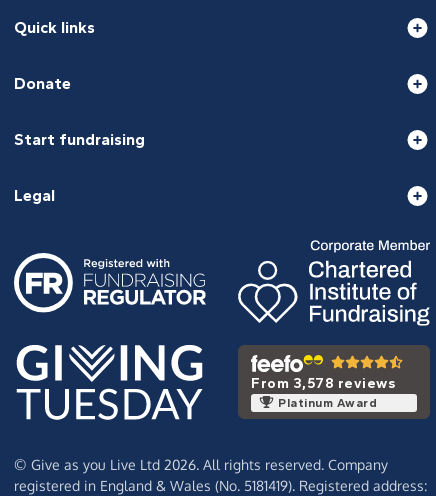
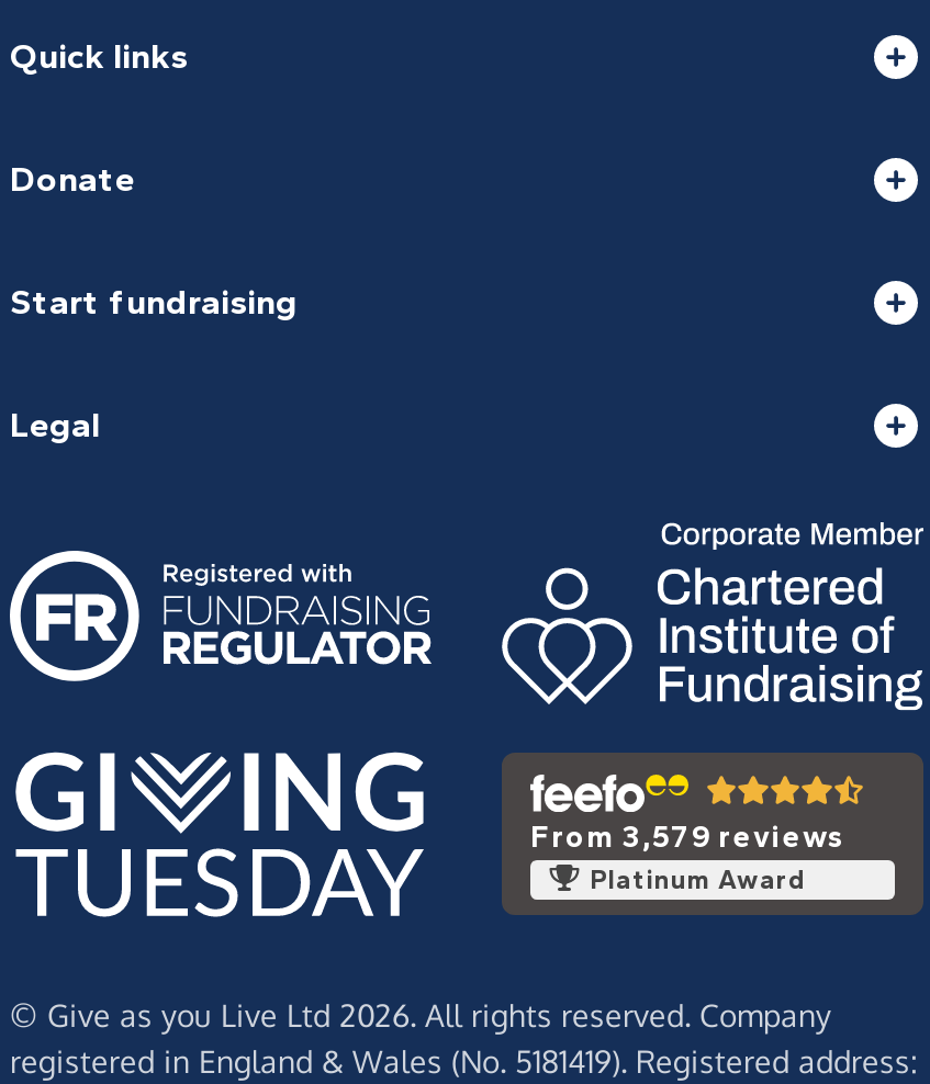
[251,375,395,392] From 3,578 reviews -> [530,818,844,856] From 3,579 reviews

